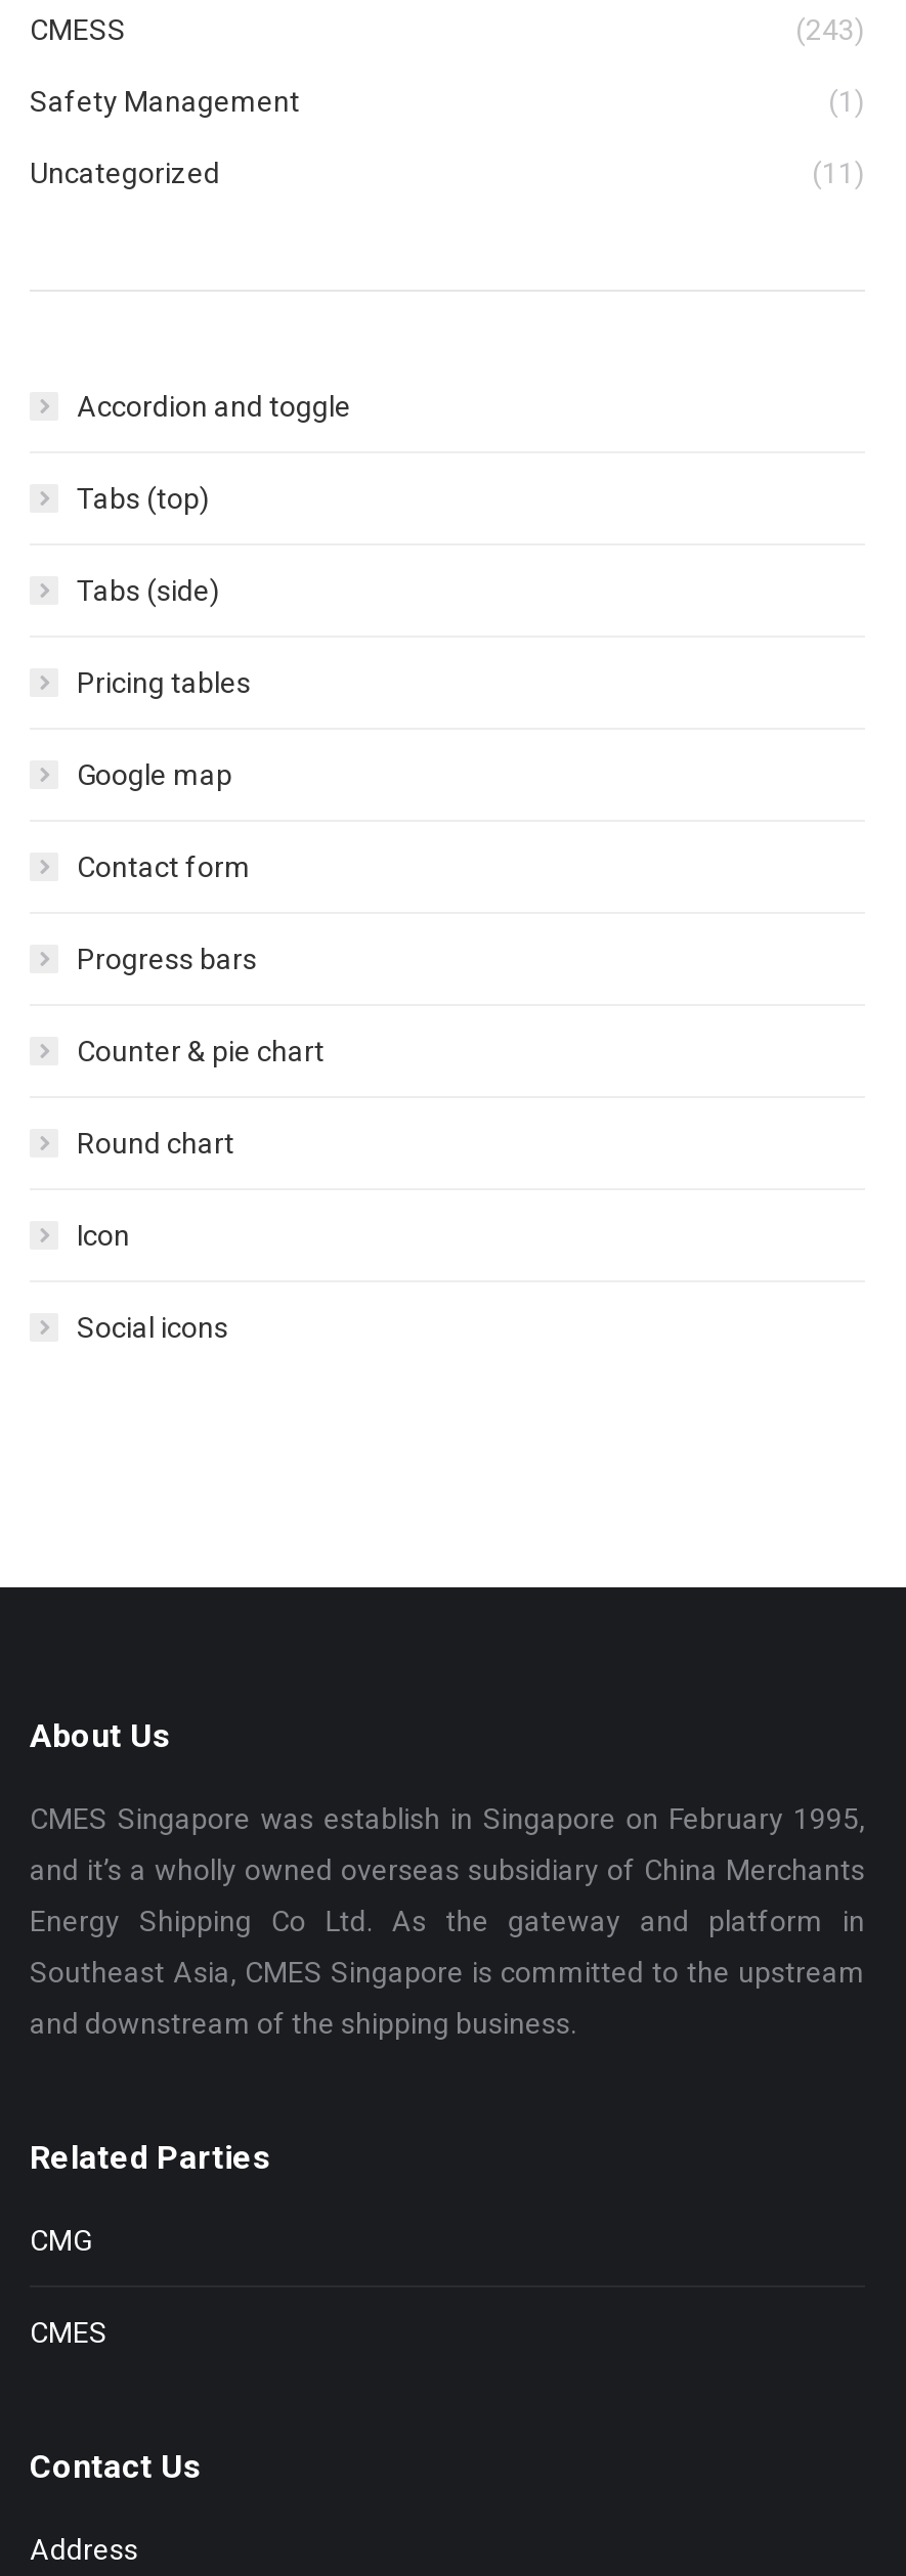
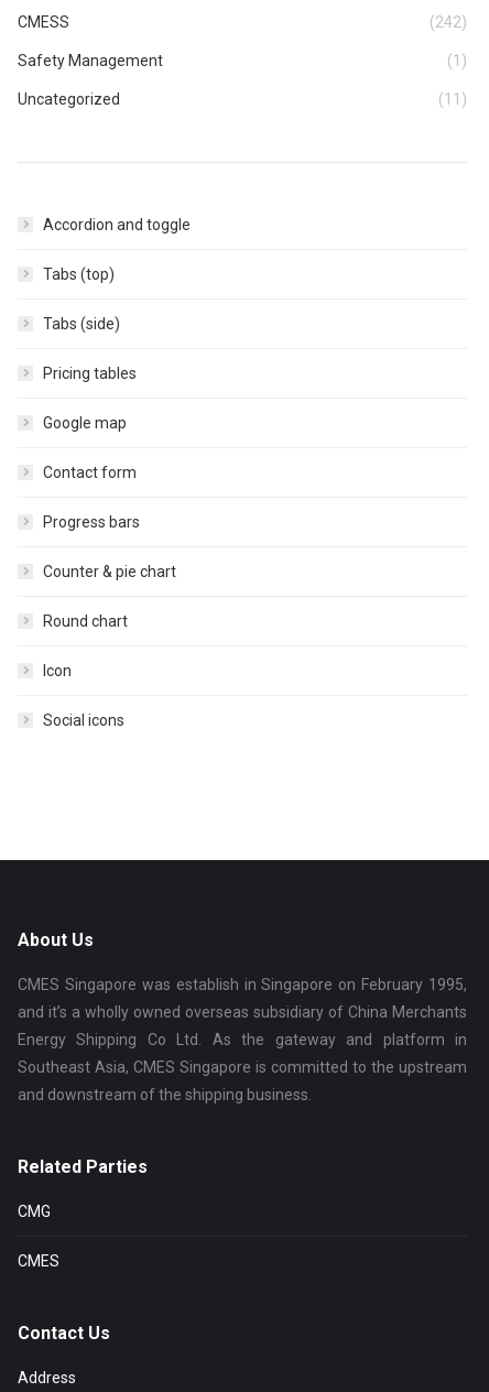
[795,13,865,46] (243) -> [430,13,467,31] (242)

